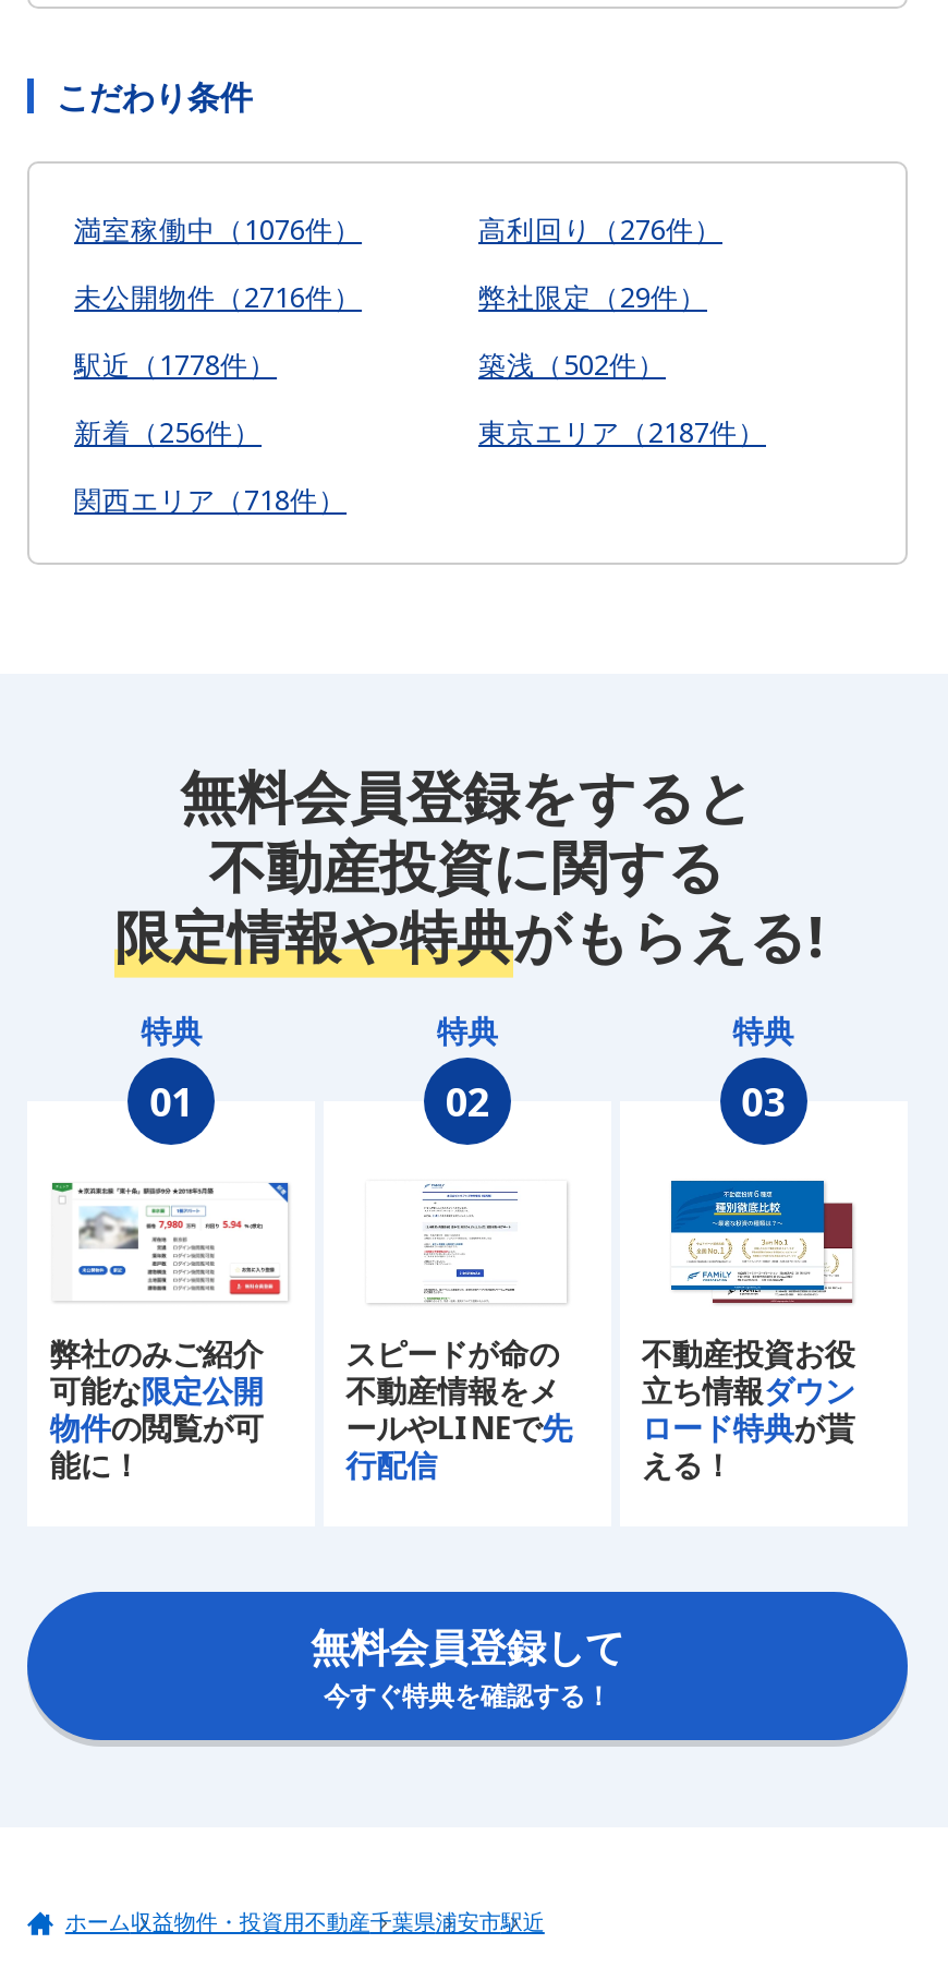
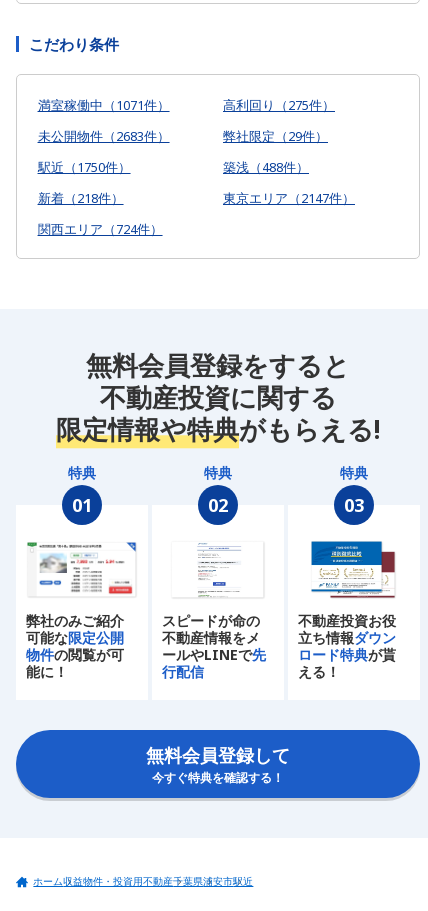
[74,212,362,249] 満室稼働中（1076件） -> [37,97,169,114] 満室稼働中（1071件）
[478,212,722,249] 高利回り（276件） -> [223,97,335,114] 高利回り（275件）
[74,279,362,316] 未公開物件（2716件） -> [37,128,169,145] 未公開物件（2683件）
[74,347,277,384] 駅近（1778件） -> [37,159,130,176] 駅近（1750件）
[478,347,666,384] 築浅（502件） -> [223,159,309,176] 築浅（488件）
[74,414,262,451] 新着（256件） -> [37,190,123,207] 新着（218件）
[478,414,766,451] 東京エリア（2187件） -> [223,190,355,207] 東京エリア（2147件）
[74,482,347,519] 関西エリア（718件） -> [37,221,162,238] 関西エリア（724件）

